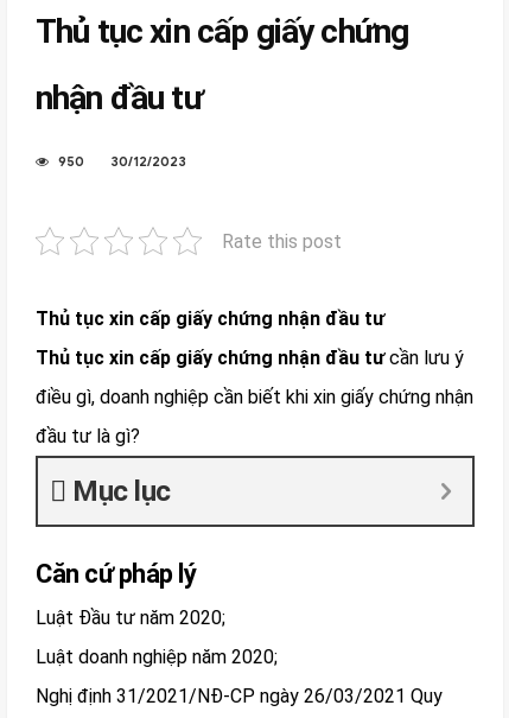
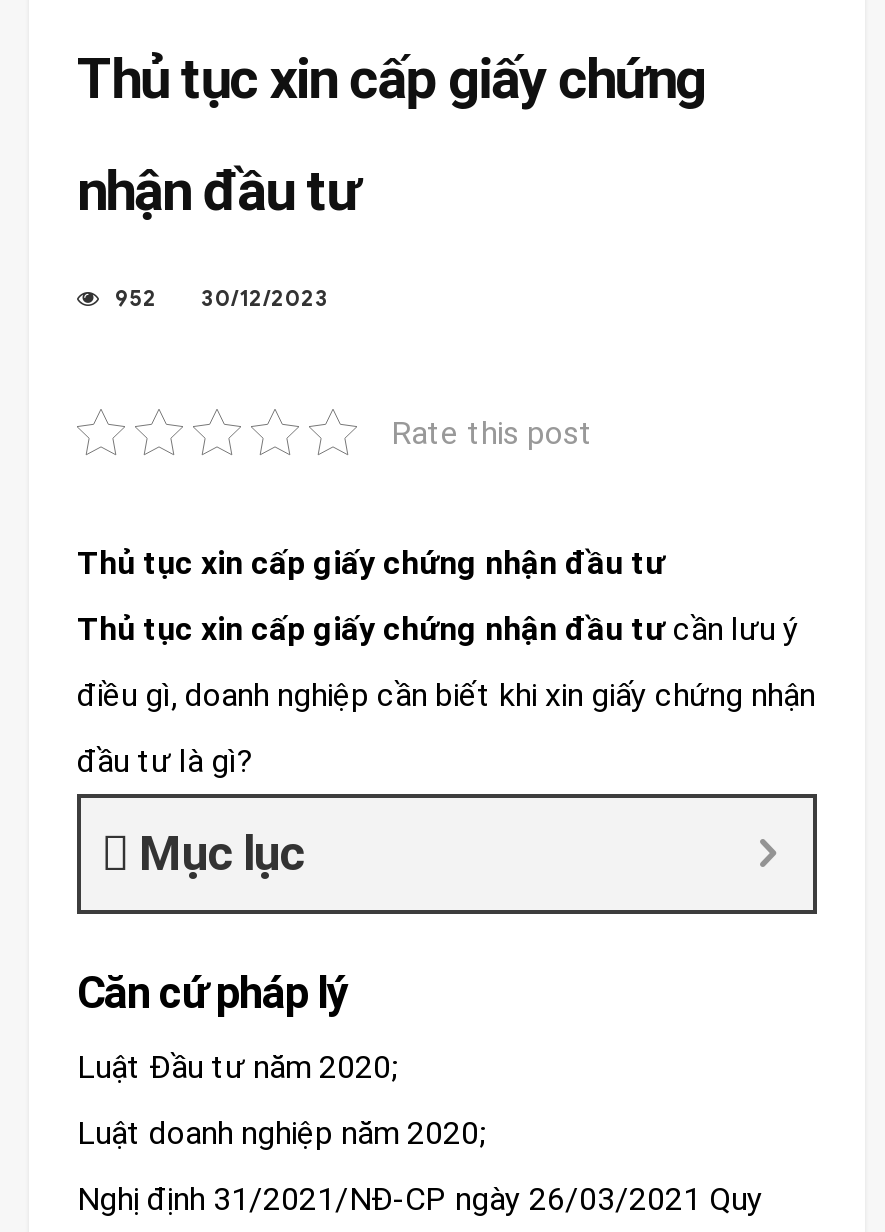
[58,153,186,170] 950 30/12/2023 -> [115,284,329,312] 952 30/12/2023

